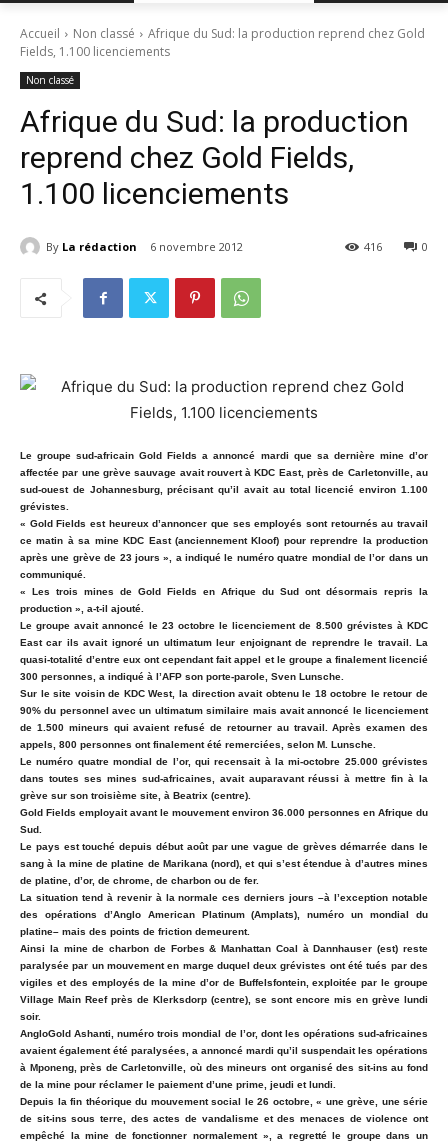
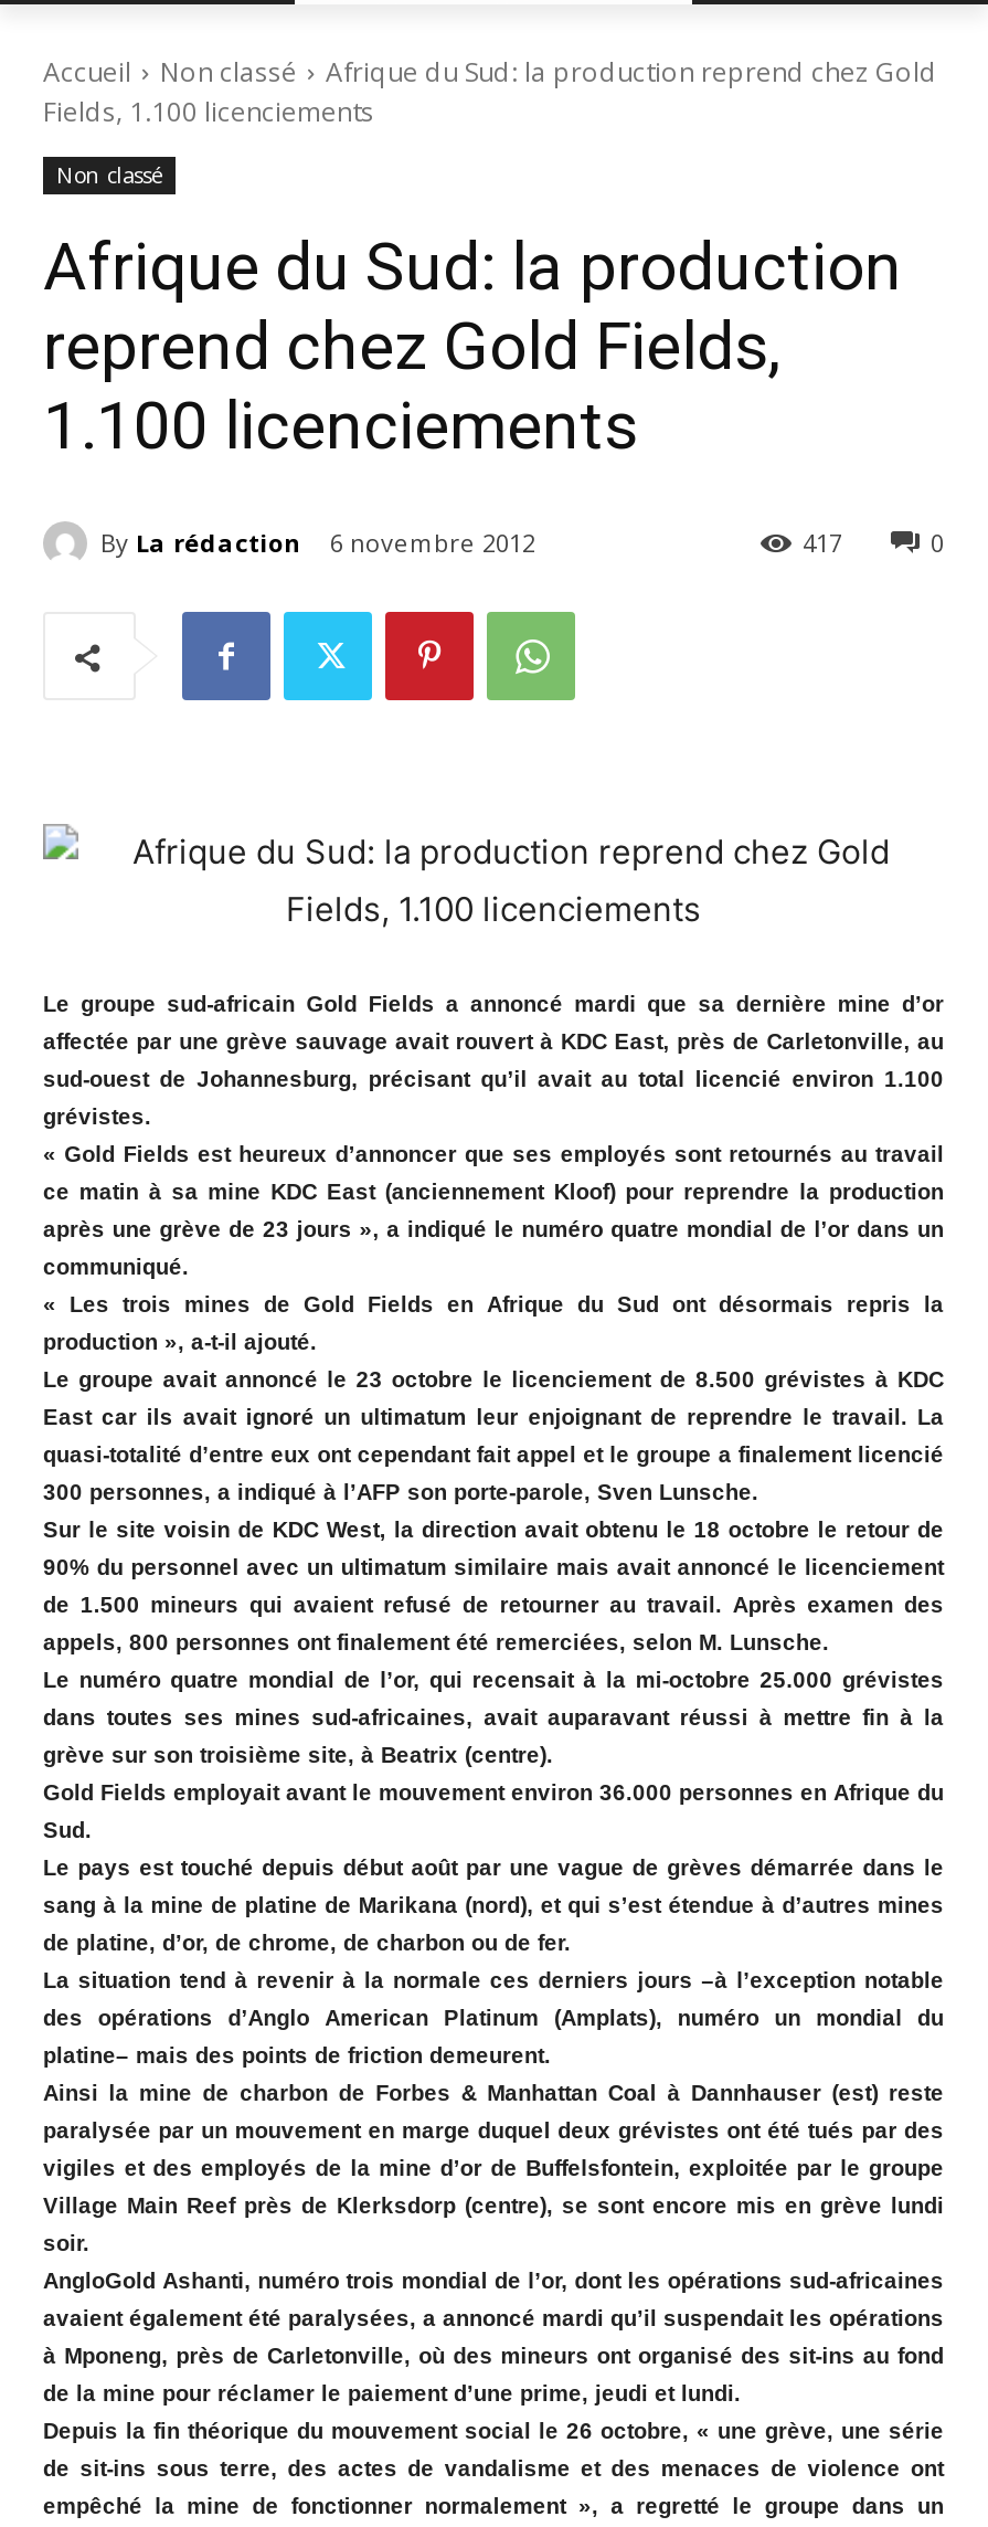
[364,239,382,254] 416 -> [803,526,842,559] 417

